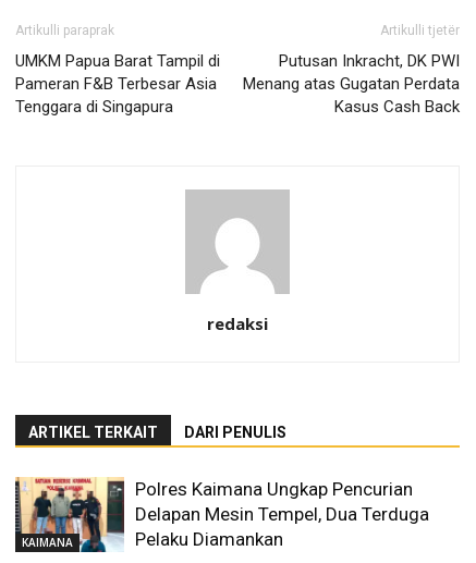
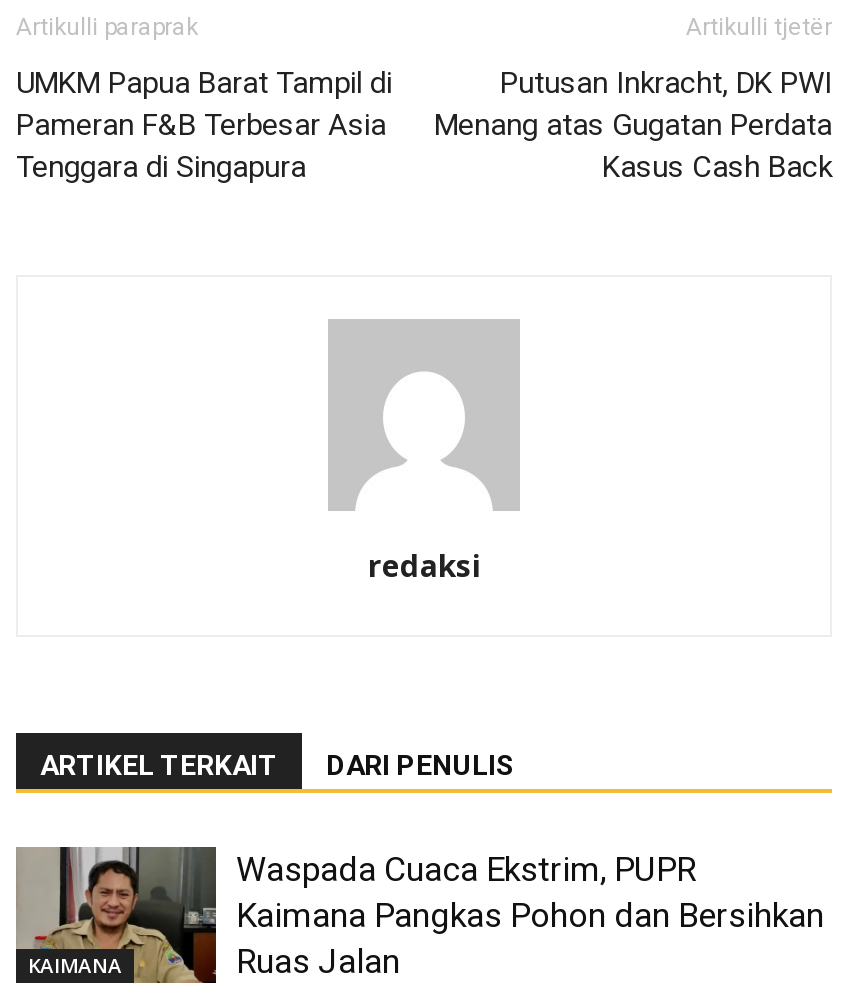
[15,477,429,553] [image] | Polres Kaimana Ungkap Pencurian | Delapan Mesin Tempel, Dua Terduga | Pelaku Diamankan -> [16,844,824,986] [image] | Waspada Cuaca Ekstrim, PUPR | Kaimana Pangkas Pohon dan Bersihkan | Ruas Jalan

